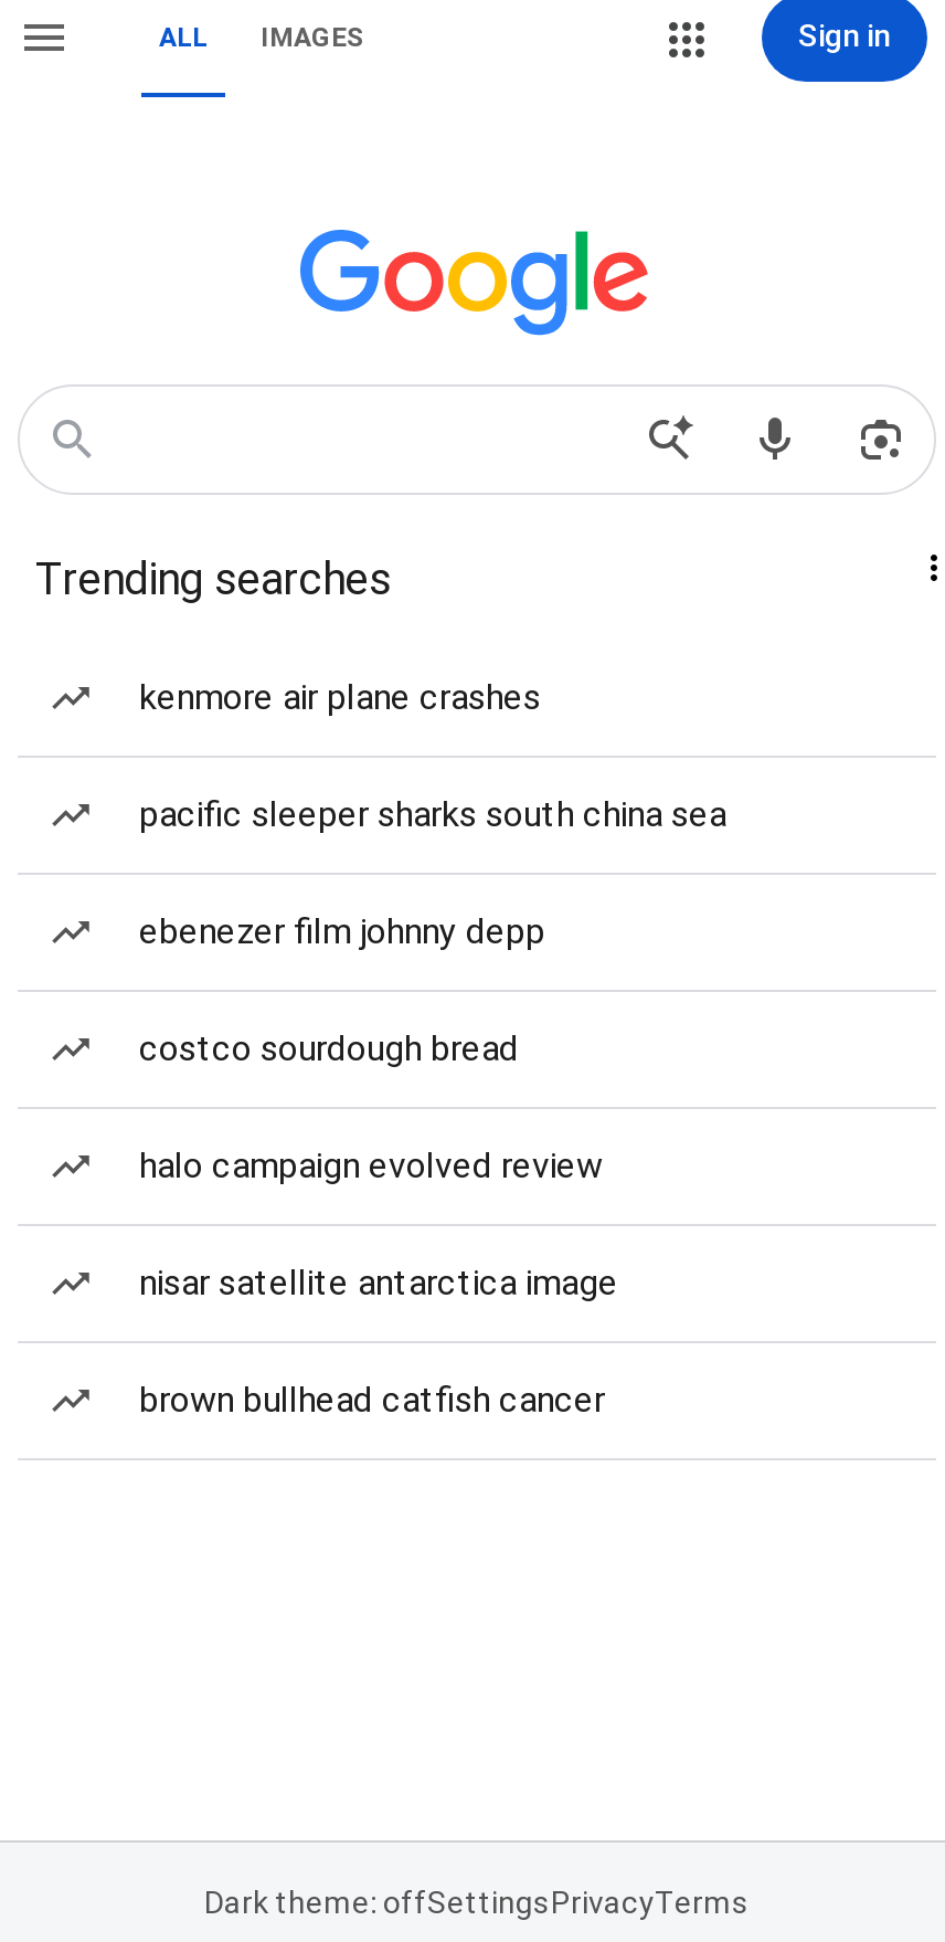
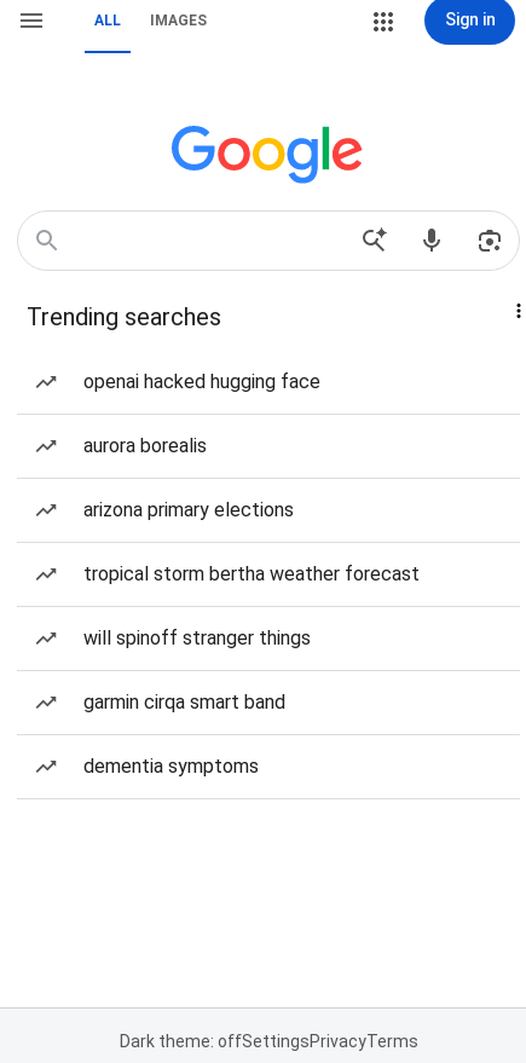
[139,676,541,718] kenmore air plane crashes -> [83,370,320,393] openai hacked hugging face
[139,793,726,835] pacific sleeper sharks south china sea -> [83,434,207,457] aurora borealis
[139,910,545,952] ebenezer film johnny depp -> [83,498,294,521] arizona primary elections
[139,1027,519,1069] costco sourdough bread -> [83,562,420,585] tropical storm bertha weather forecast
[139,1144,603,1186] halo campaign evolved review -> [83,626,311,649] will spinoff stranger things
[139,1262,618,1304] nisar satellite antarctica image -> [83,691,285,714] garmin cirqa smart band
[139,1379,605,1421] brown bullhead catfish cancer -> [83,755,259,778] dementia symptoms

